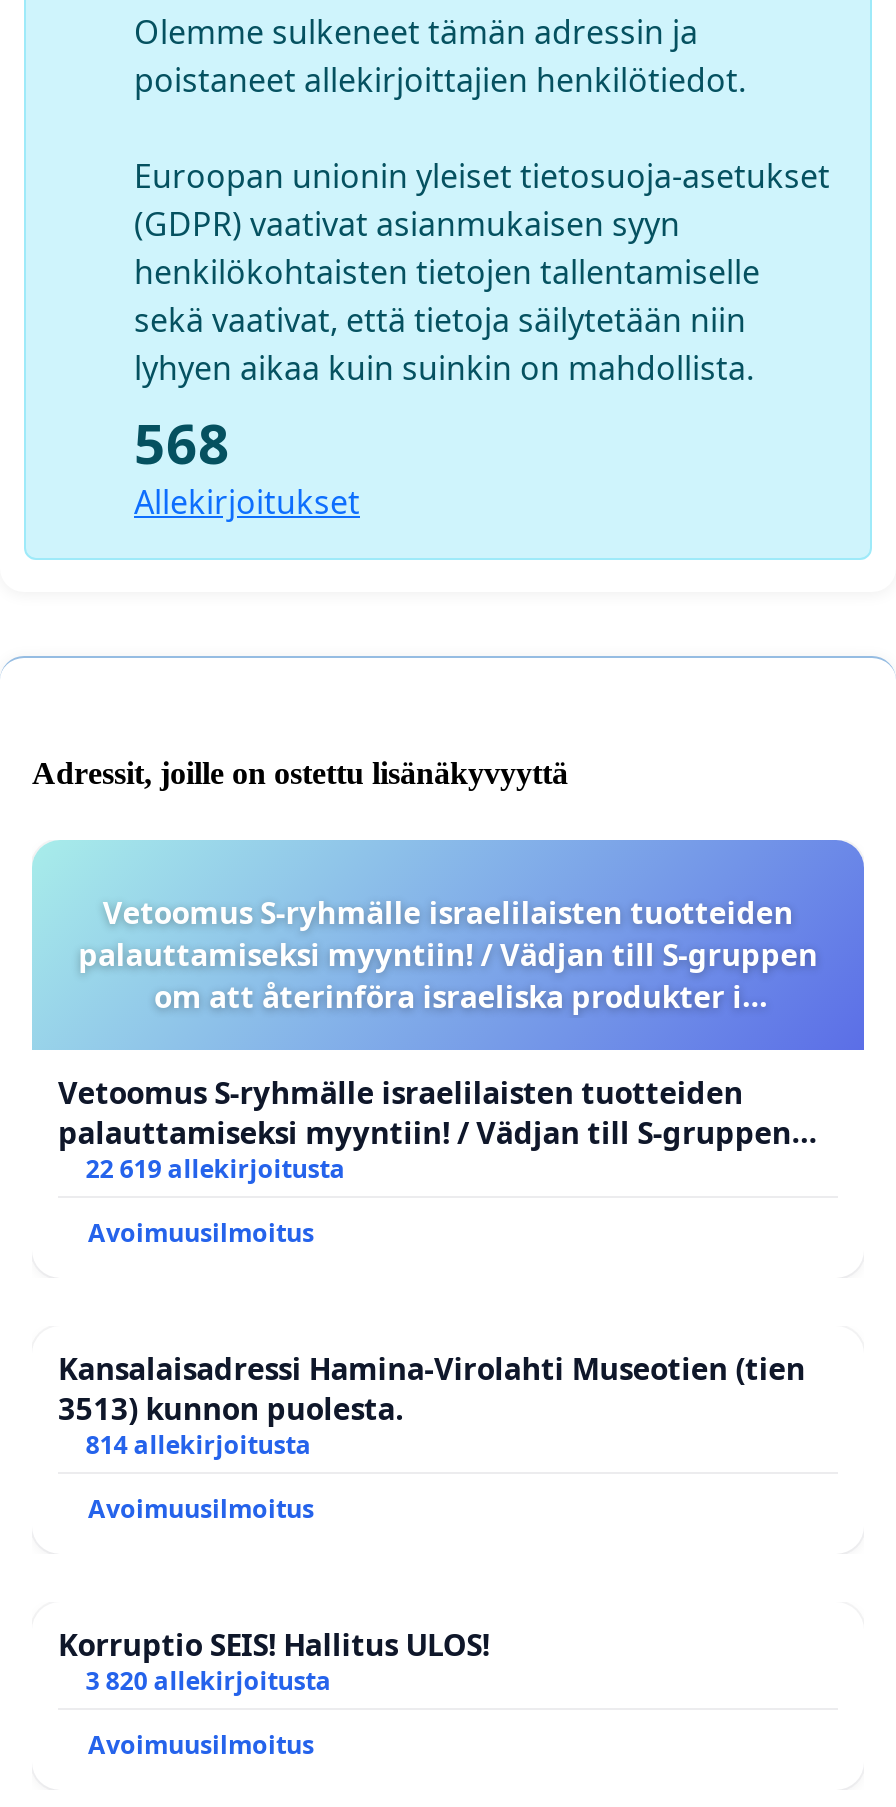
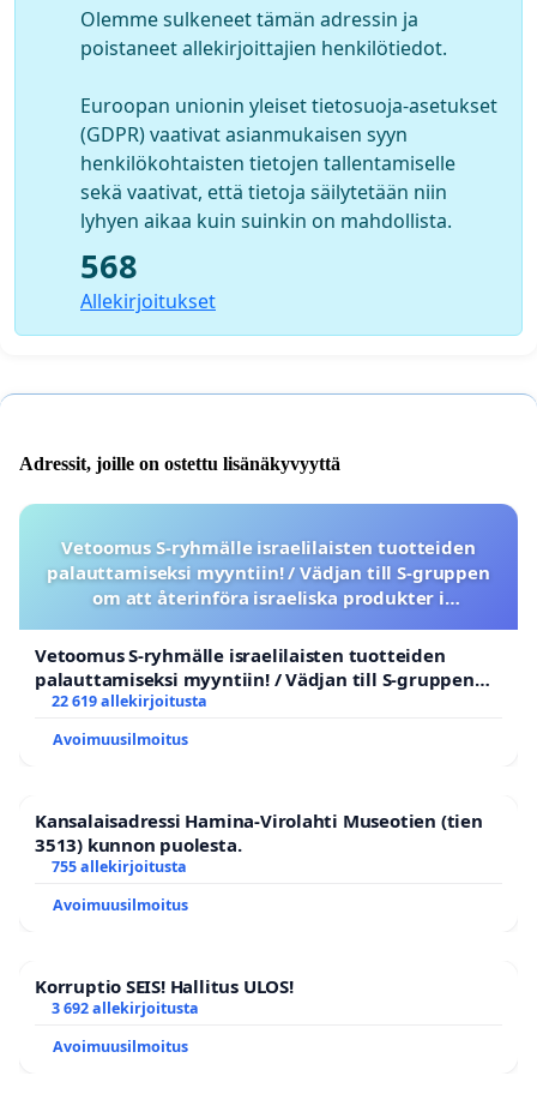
[86,1427,312,1461] 814 allekirjoitusta -> [51,856,187,877] 755 allekirjoitusta
[86,1663,332,1697] 3 820 allekirjoitusta -> [51,998,199,1018] 3 692 allekirjoitusta

